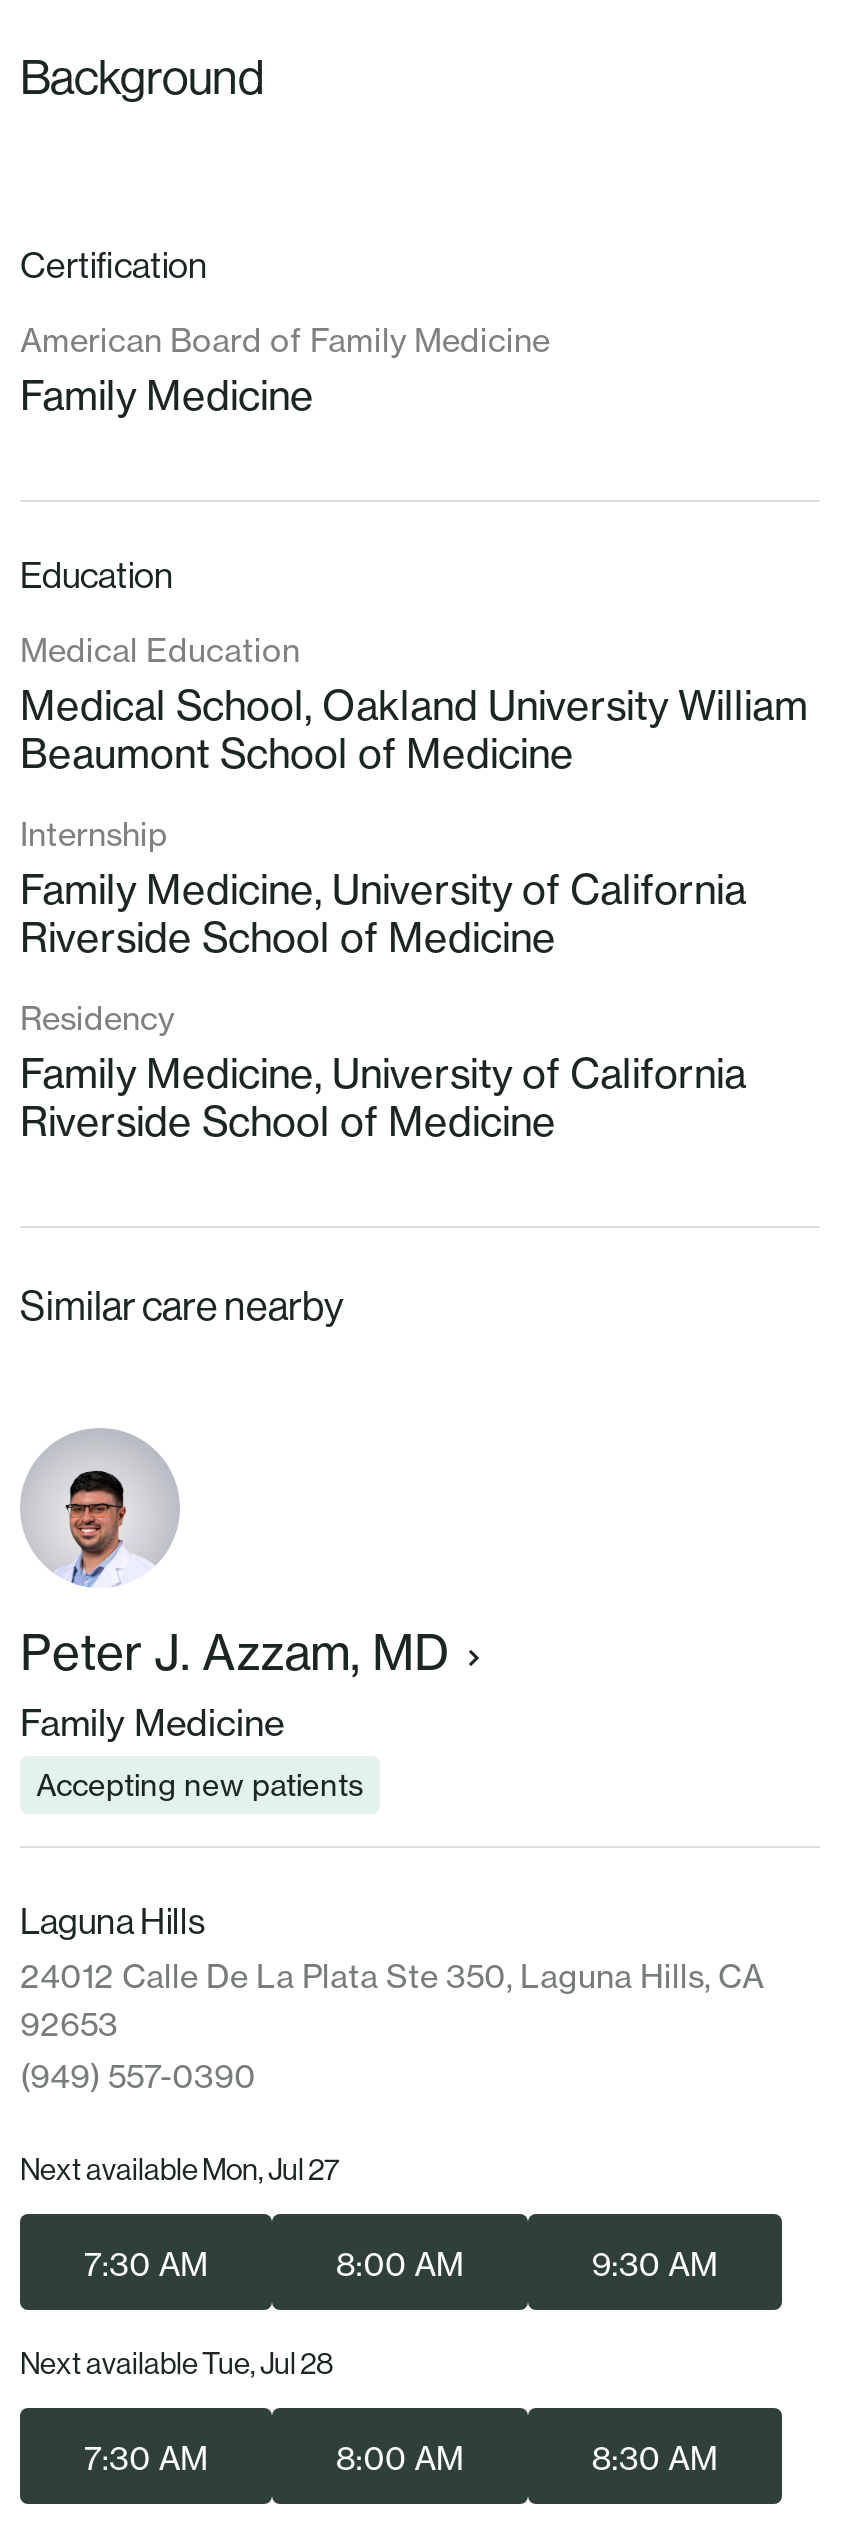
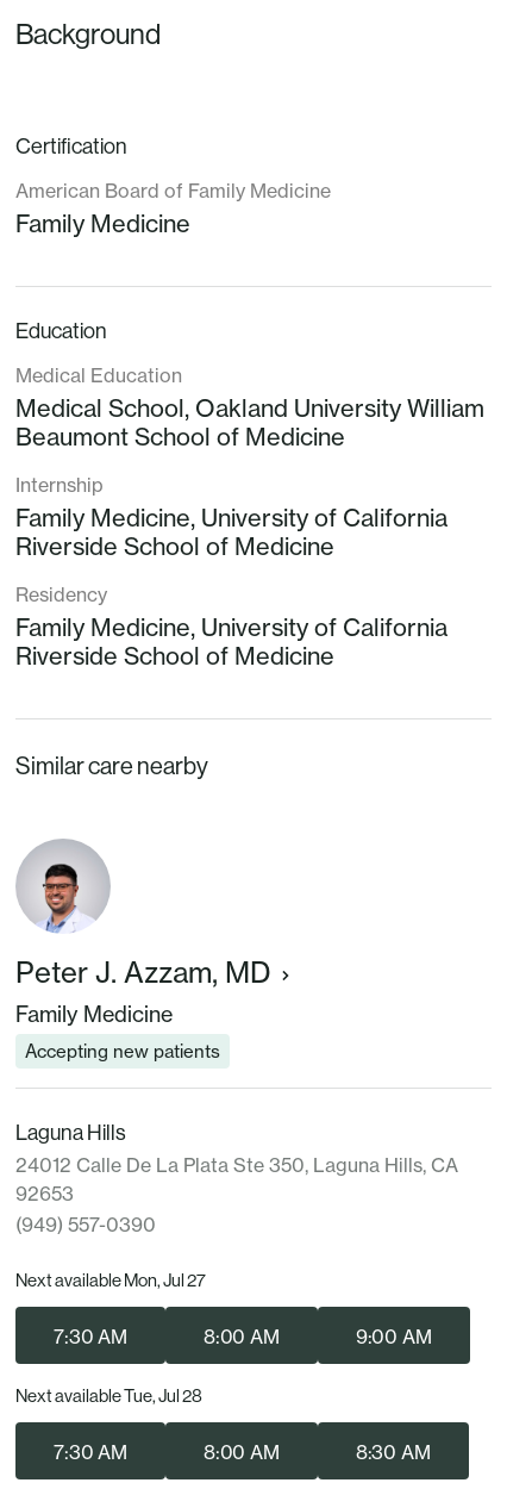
[592,2244,717,2284] 9:30 AM -> [356,1325,432,1348] 9:00 AM

